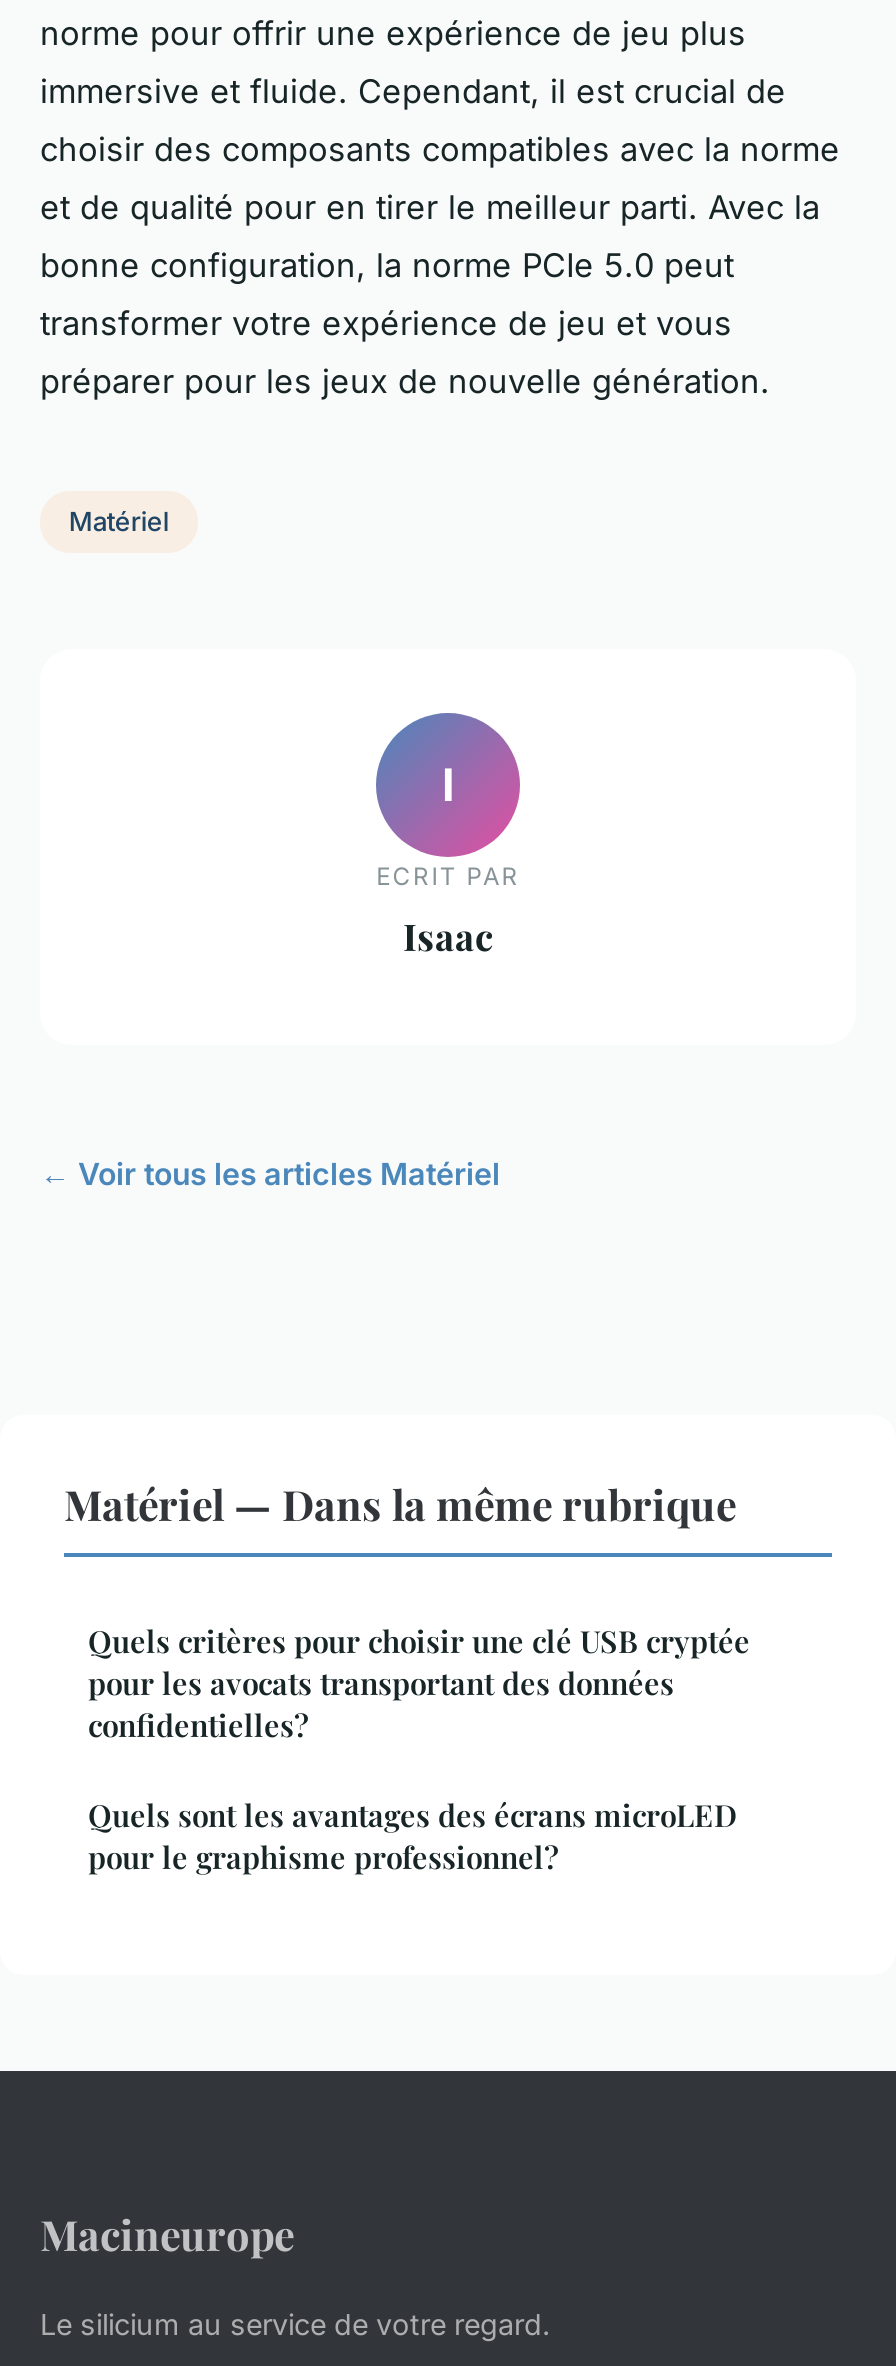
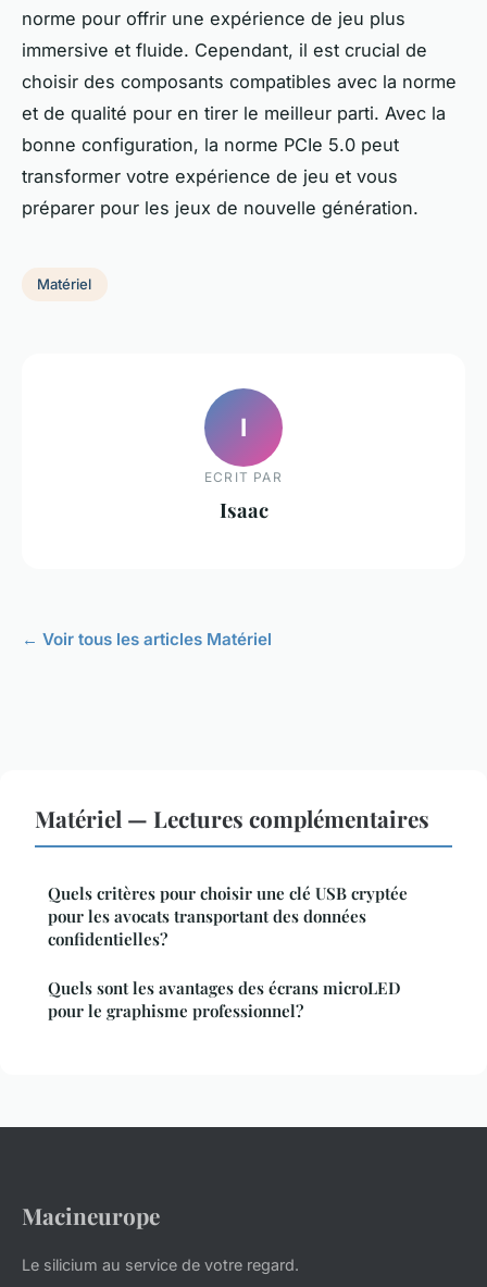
[64,1474,736,1530] Matériel — Dans la même rubrique -> [35,802,429,833] Matériel — Lectures complémentaires

